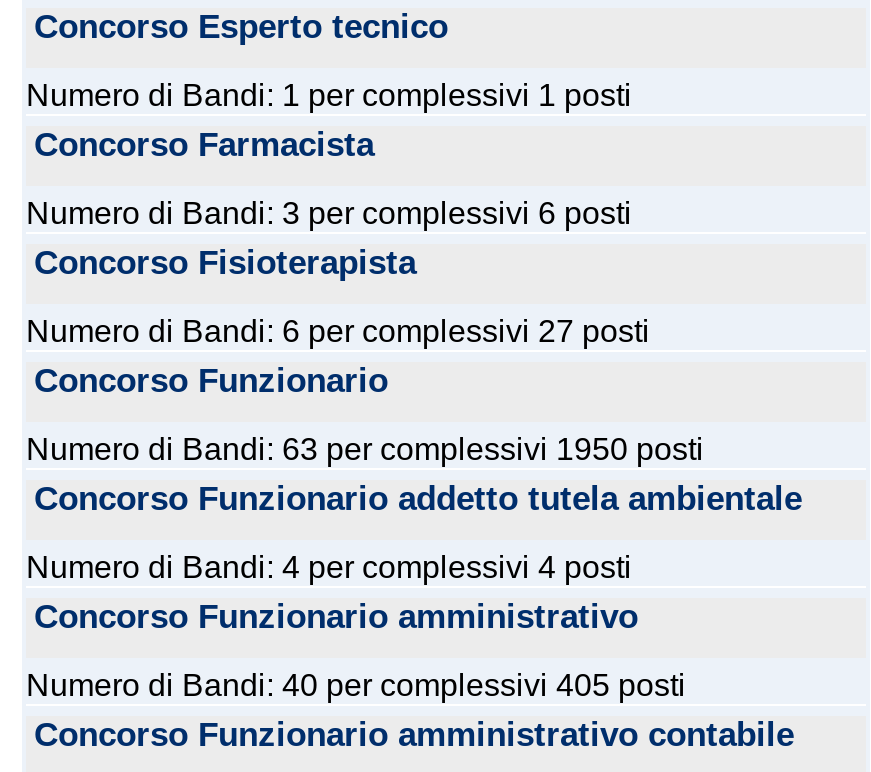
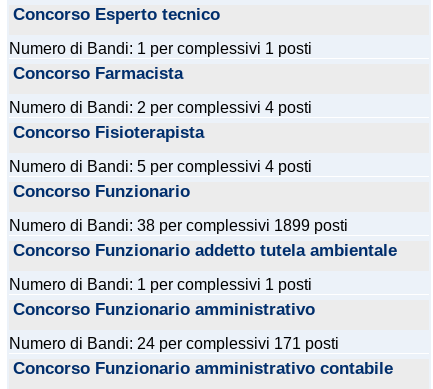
[26,196,632,230] Numero di Bandi: 3 per complessivi 6 posti -> [9,99,312,116] Numero di Bandi: 2 per complessivi 4 posti
[26,314,650,348] Numero di Bandi: 6 per complessivi 27 posti -> [9,158,312,175] Numero di Bandi: 5 per complessivi 4 posti
[26,432,704,466] Numero di Bandi: 63 per complessivi 1950 posti -> [9,217,348,234] Numero di Bandi: 38 per complessivi 1899 posti
[26,550,632,584] Numero di Bandi: 4 per complessivi 4 posti -> [9,276,312,293] Numero di Bandi: 1 per complessivi 1 posti
[26,668,686,702] Numero di Bandi: 40 per complessivi 405 posti -> [9,335,339,352] Numero di Bandi: 24 per complessivi 171 posti

